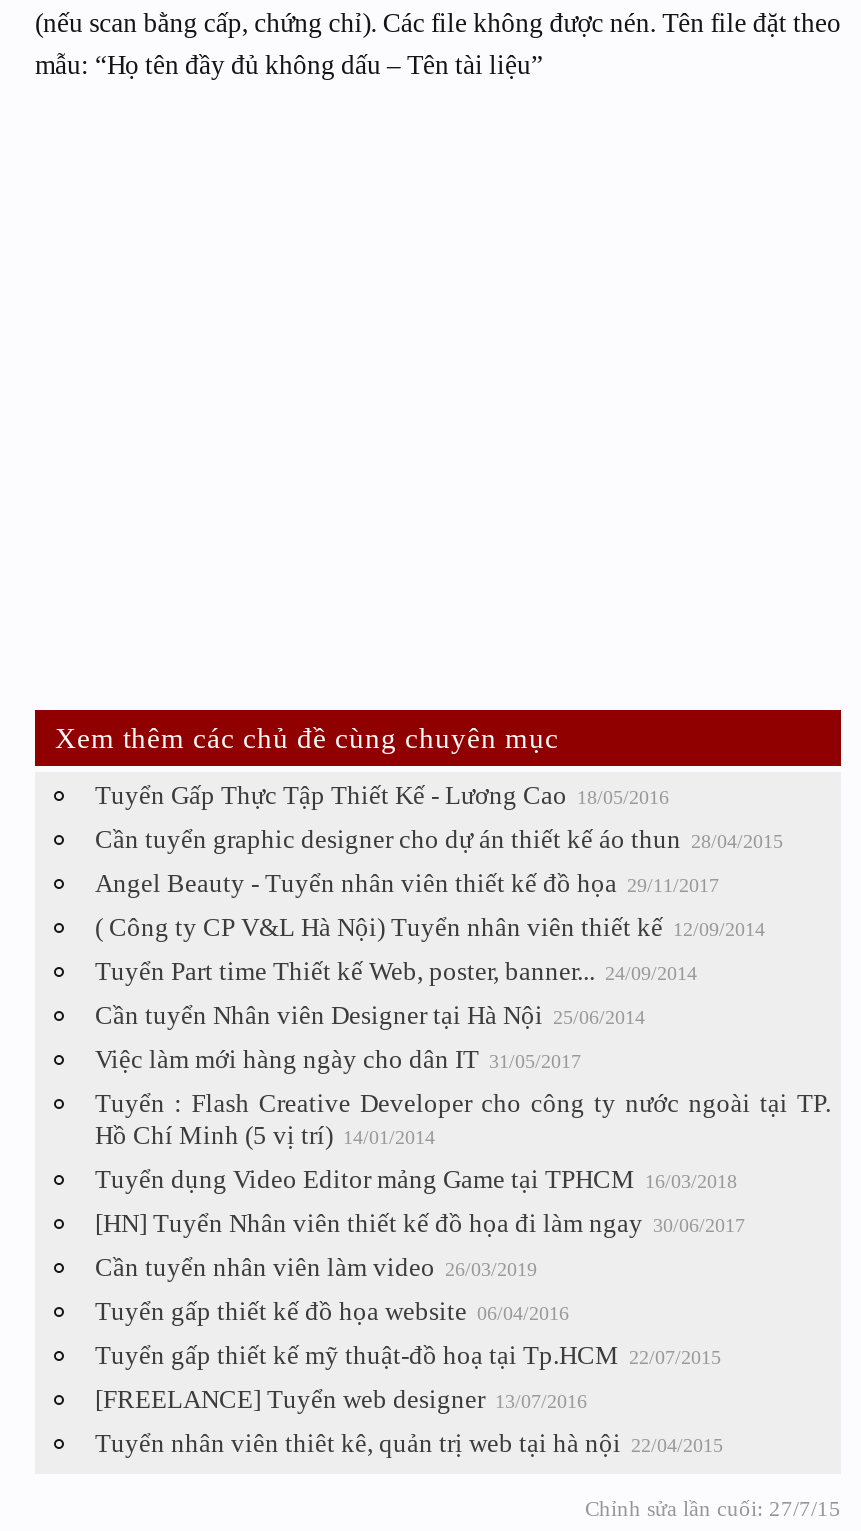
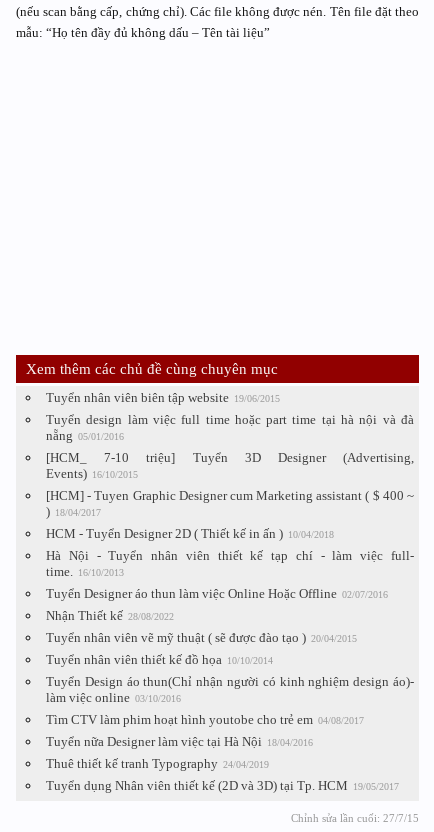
[95,781,669,811] Tuyển Gấp Thực Tập Thiết Kế - Lương Cao 18/05/2016 -> [46,390,280,405] Tuyển nhân viên biên tập website 19/06/2015
[95,825,783,855] Cần tuyển graphic designer cho dự án thiết kế áo thun 28/04/2015 -> [46,412,414,443] Tuyển design làm việc full time hoặc part time tại hà nội và đà | nẵng 05/01/2016
[95,869,719,899] Angel Beauty - Tuyển nhân viên thiết kế đồ họa 29/11/2017 -> [46,450,414,481] [HCM_ 7-10 triệu] Tuyển 3D Designer (Advertising, | Events) 16/10/2015
[95,913,765,943] ( Công ty CP V&L Hà Nội) Tuyển nhân viên thiết kế 12/09/2014 -> [46,488,414,519] [HCM] - Tuyen Graphic Designer cum Marketing assistant ( $ 400 ~ | ) 18/04/2017
[95,957,697,987] Tuyển Part time Thiết kế Web, poster, banner... 24/09/2014 -> [46,526,334,541] HCM - Tuyển Designer 2D ( Thiết kế in ấn ) 10/04/2018
[95,1001,645,1031] Cần tuyển Nhân viên Designer tại Hà Nội 25/06/2014 -> [46,548,414,579] Hà Nội - Tuyển nhân viên thiết kế tạp chí - làm việc full- | time. 16/10/2013
[95,1045,581,1075] Việc làm mới hàng ngày cho dân IT 31/05/2017 -> [46,586,388,601] Tuyển Designer áo thun làm việc Online Hoặc Offline 02/07/2016
[95,1089,831,1151] Tuyển : Flash Creative Developer cho công ty nước ngoài tại TP. | Hồ Chí Minh (5 vị trí) 14/01/2014 -> [46,608,174,623] Nhận Thiết kế 28/08/2022
[95,1165,737,1195] Tuyển dụng Video Editor mảng Game tại TPHCM 16/03/2018 -> [46,630,357,645] Tuyển nhân viên vẽ mỹ thuật ( sẽ được đào tạo ) 20/04/2015
[95,1209,745,1239] [HN] Tuyển Nhân viên thiết kế đồ họa đi làm ngay 30/06/2017 -> [46,652,273,667] Tuyển nhân viên thiết kế đồ họa 10/10/2014
[95,1253,537,1283] Cần tuyển nhân viên làm video 26/03/2019 -> [46,674,414,705] Tuyển Design áo thun(Chỉ nhận người có kinh nghiệm design áo)- | làm việc online 03/10/2016
[95,1297,569,1327] Tuyển gấp thiết kế đồ họa website 06/04/2016 -> [46,712,364,727] Tìm CTV làm phim hoạt hình youtobe cho trẻ em 04/08/2017
[95,1341,721,1371] Tuyển gấp thiết kế mỹ thuật-đồ hoạ tại Tp.HCM 22/07/2015 -> [46,734,313,749] Tuyển nữa Designer làm việc tại Hà Nội 18/04/2016
[95,1385,587,1415] [FREELANCE] Tuyển web designer 13/07/2016 -> [46,756,269,771] Thuê thiết kế tranh Typography 24/04/2019
[95,1429,723,1459] Tuyển nhân viên thiêt kê, quản trị web tại hà nội 22/04/2015 -> [46,778,399,793] Tuyển dụng Nhân viên thiết kế (2D và 3D) tại Tp. HCM 19/05/2017

